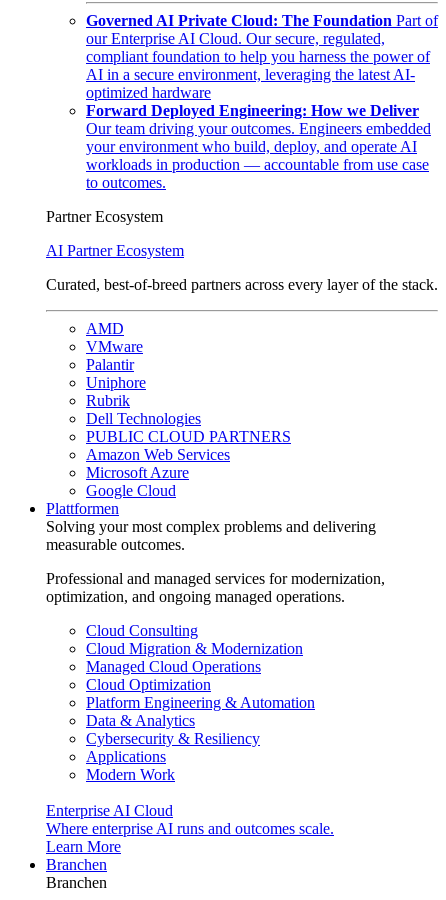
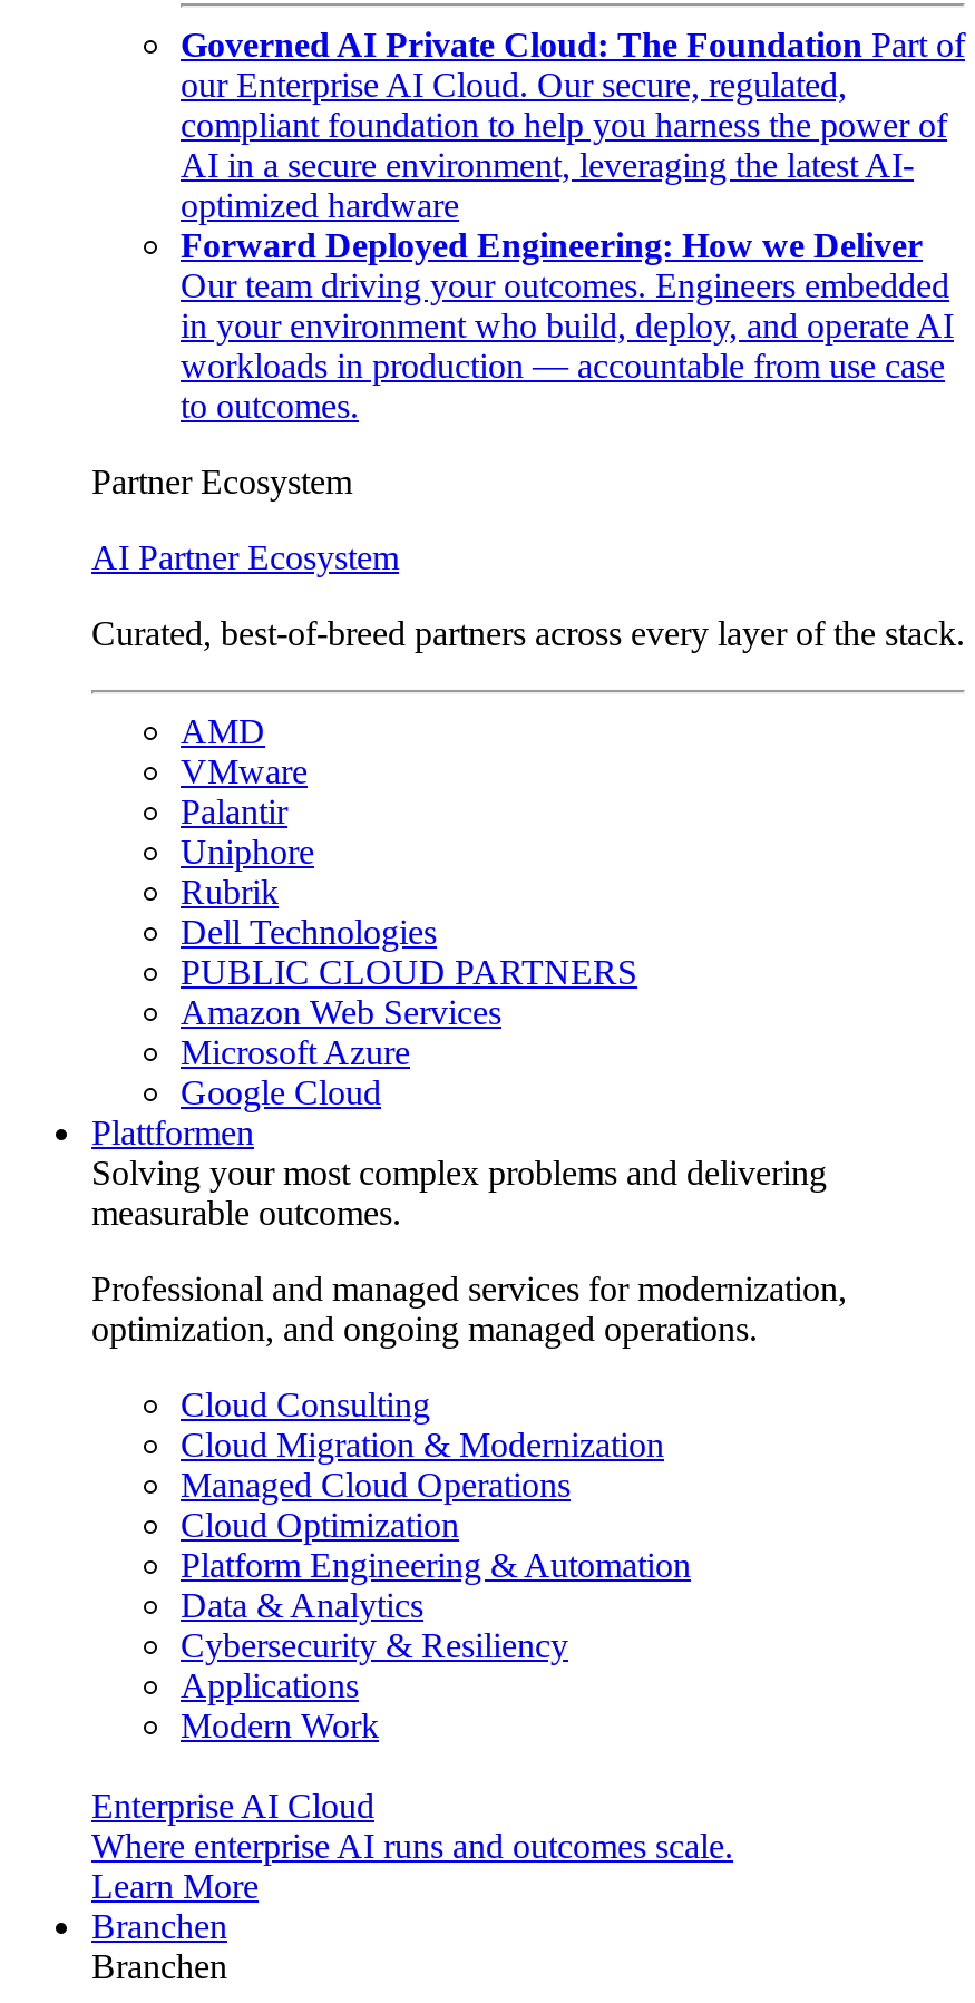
[86,138,417,155] your environment who build, deploy, and operate AI -> [181,307,954,345] in your environment who build, deploy, and operate AI

